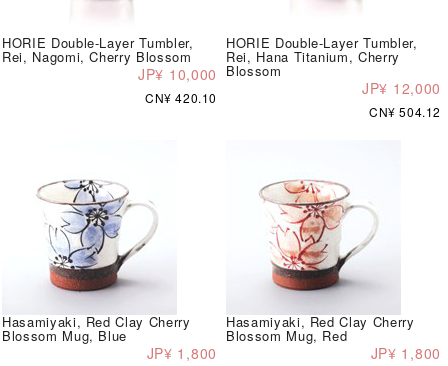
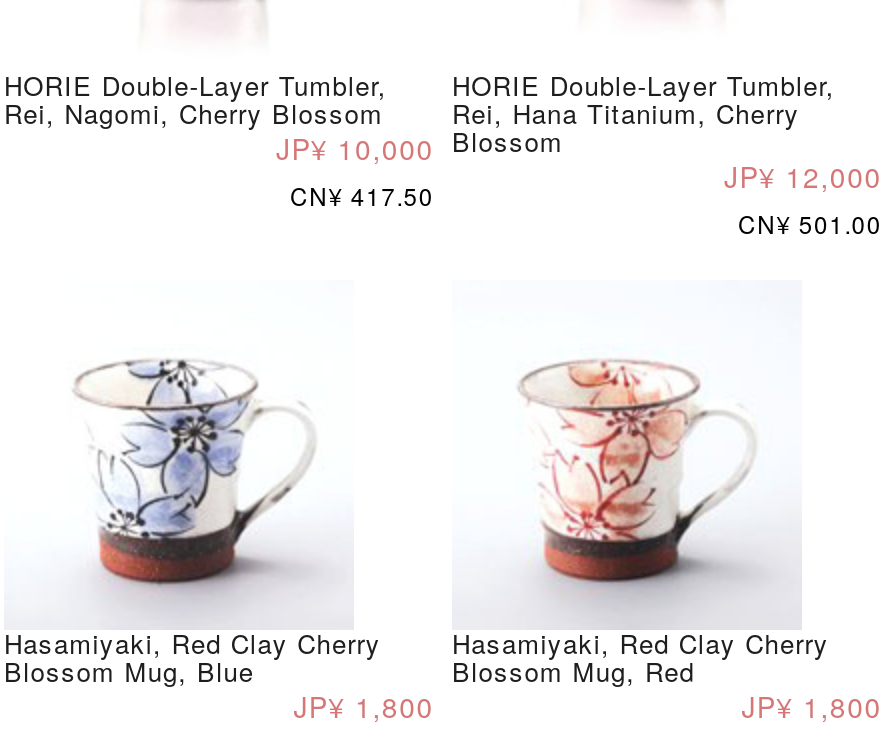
[145,88,217,105] CN¥ 420.10 -> [290,177,434,211] CN¥ 417.50
[369,102,441,119] CN¥ 504.12 -> [738,205,882,239] CN¥ 501.00

